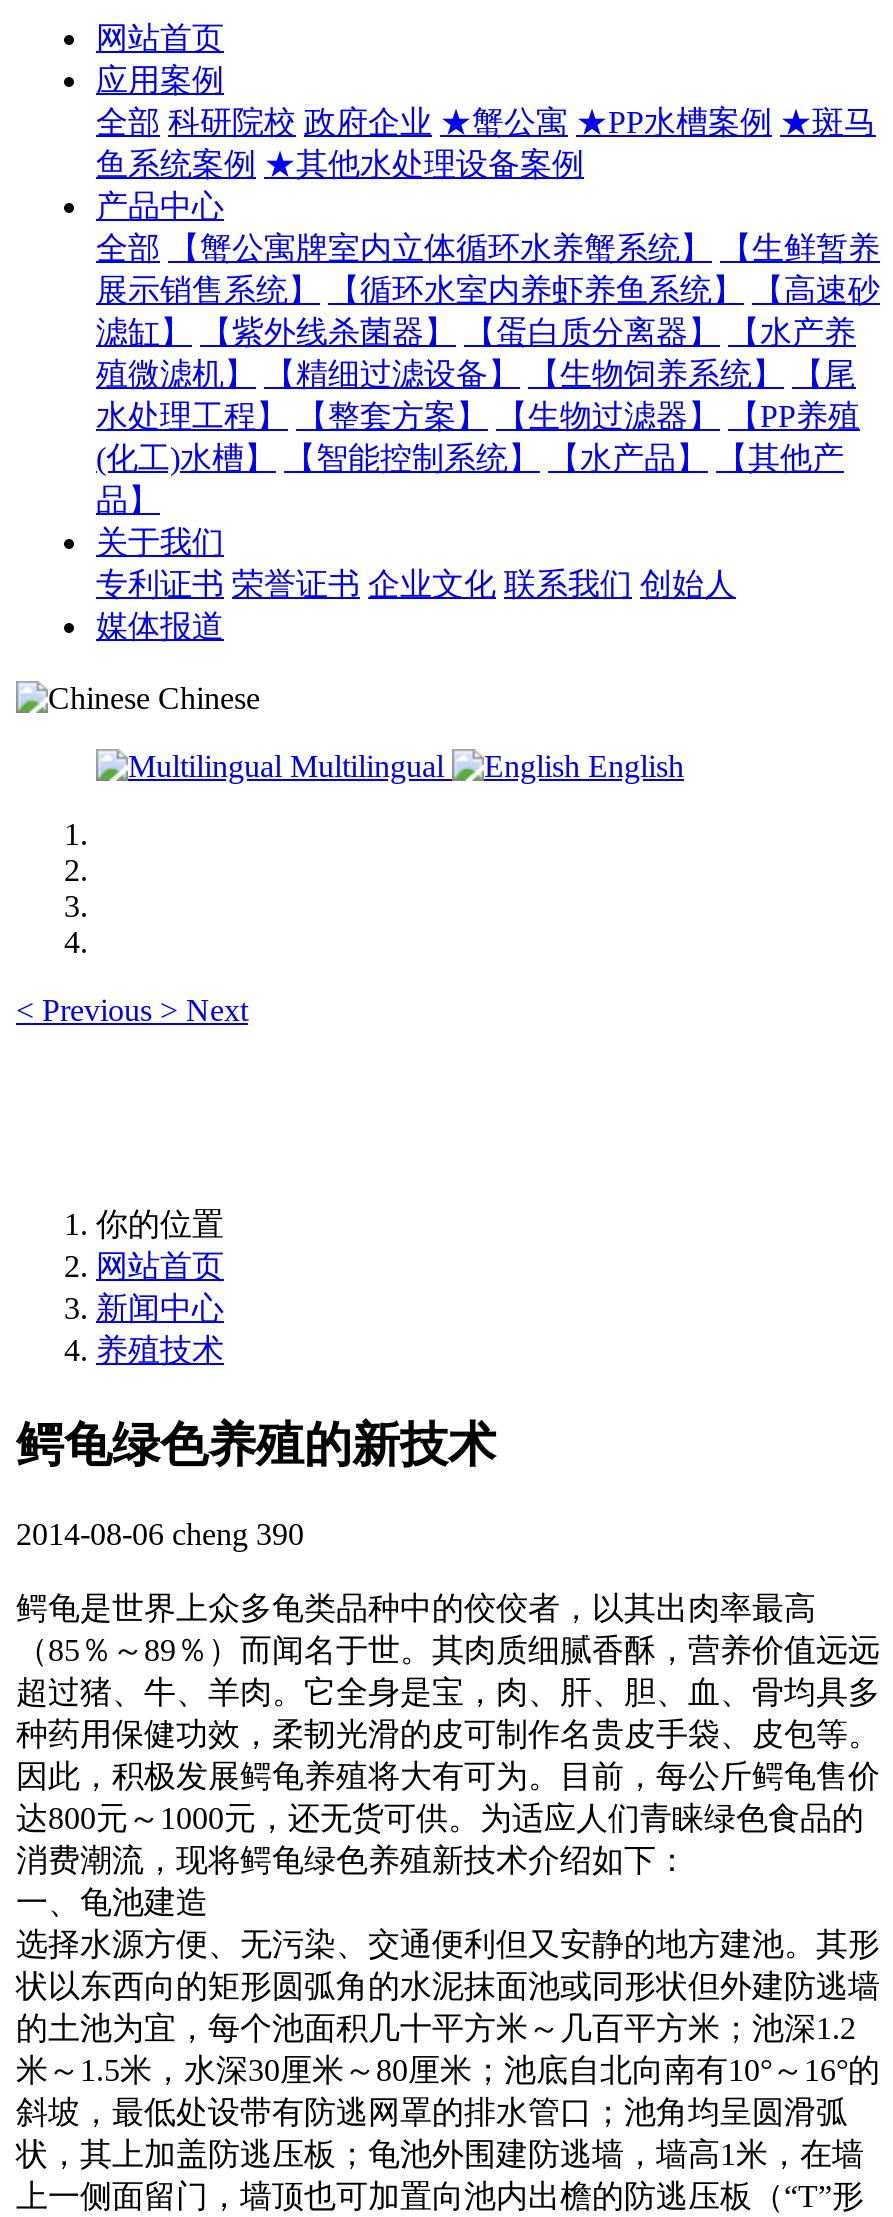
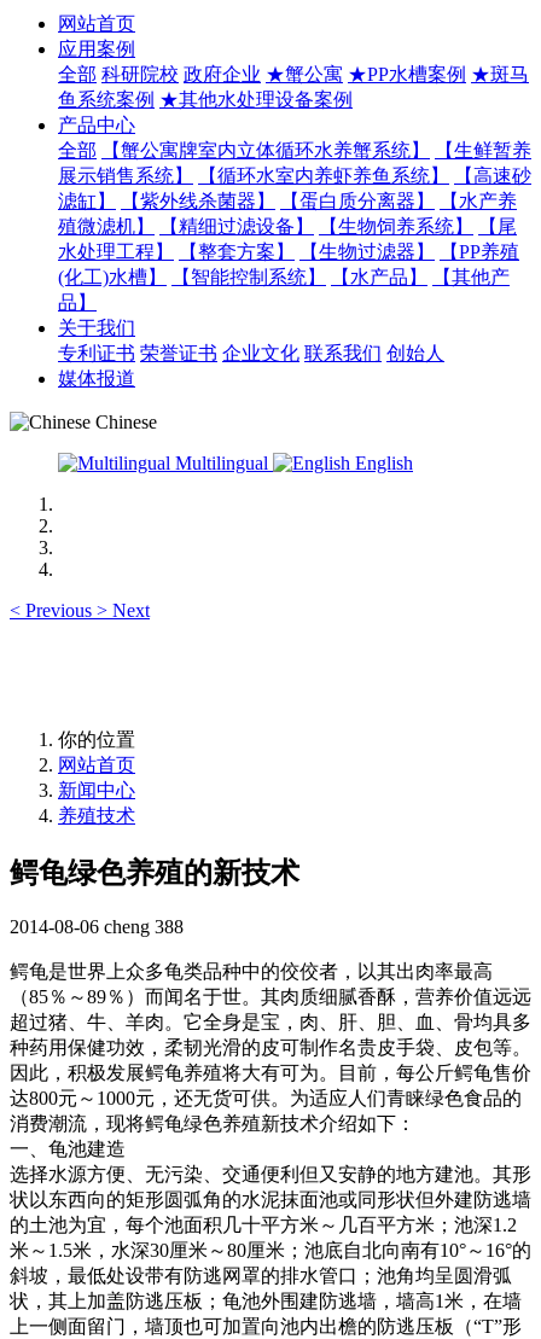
[16,1517,304,1551] 2014-08-06 cheng 390 -> [10,916,184,937] 2014-08-06 cheng 388

